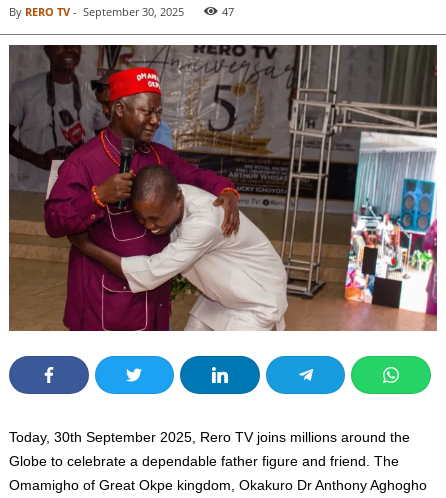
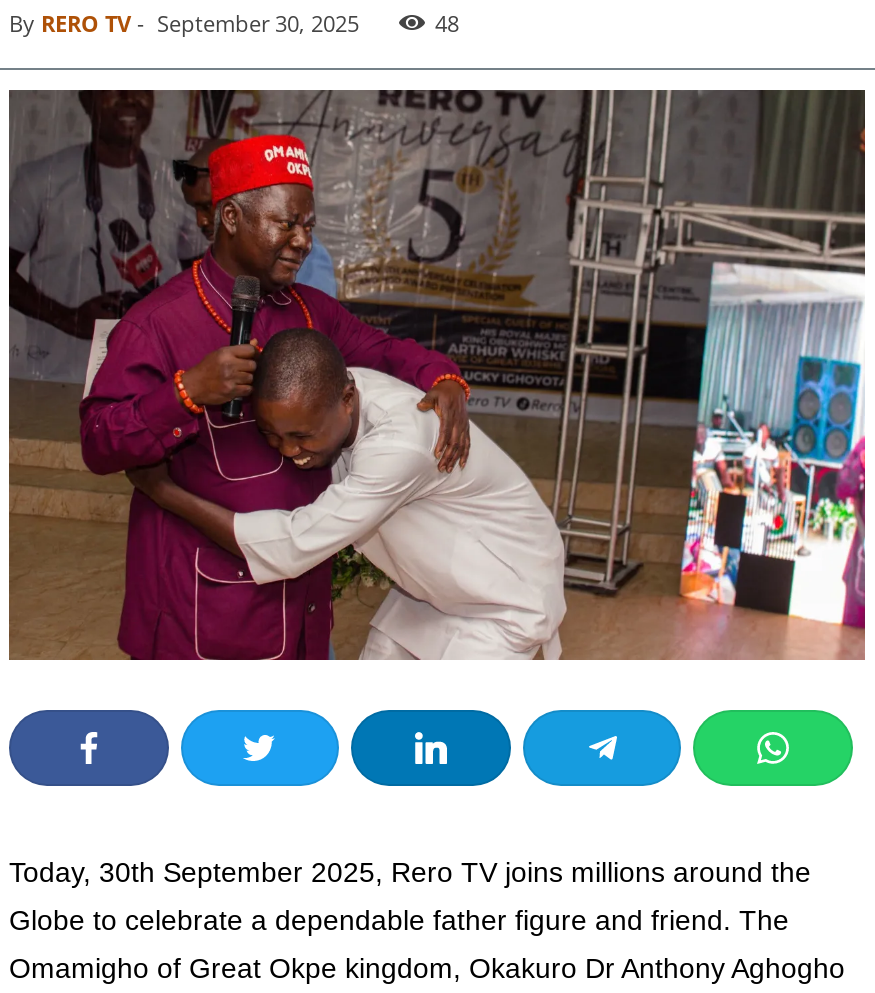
[222,4,234,19] 47 -> [435,8,459,38] 48

